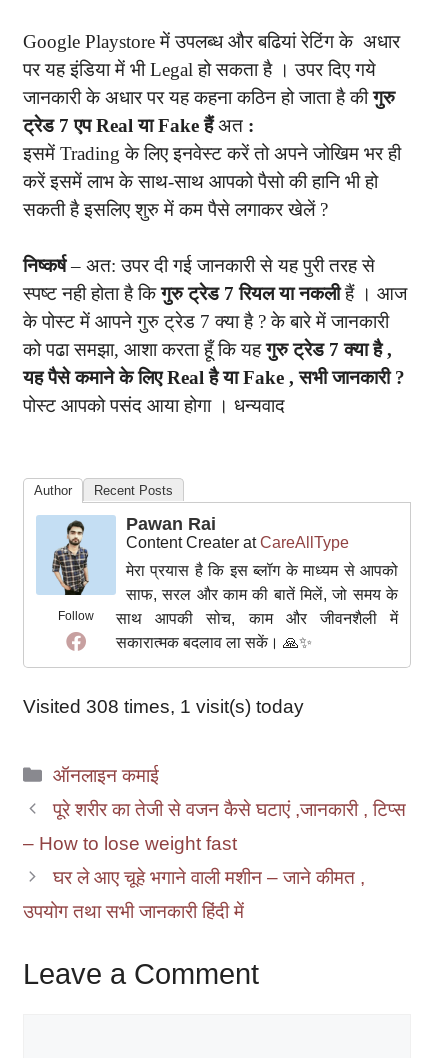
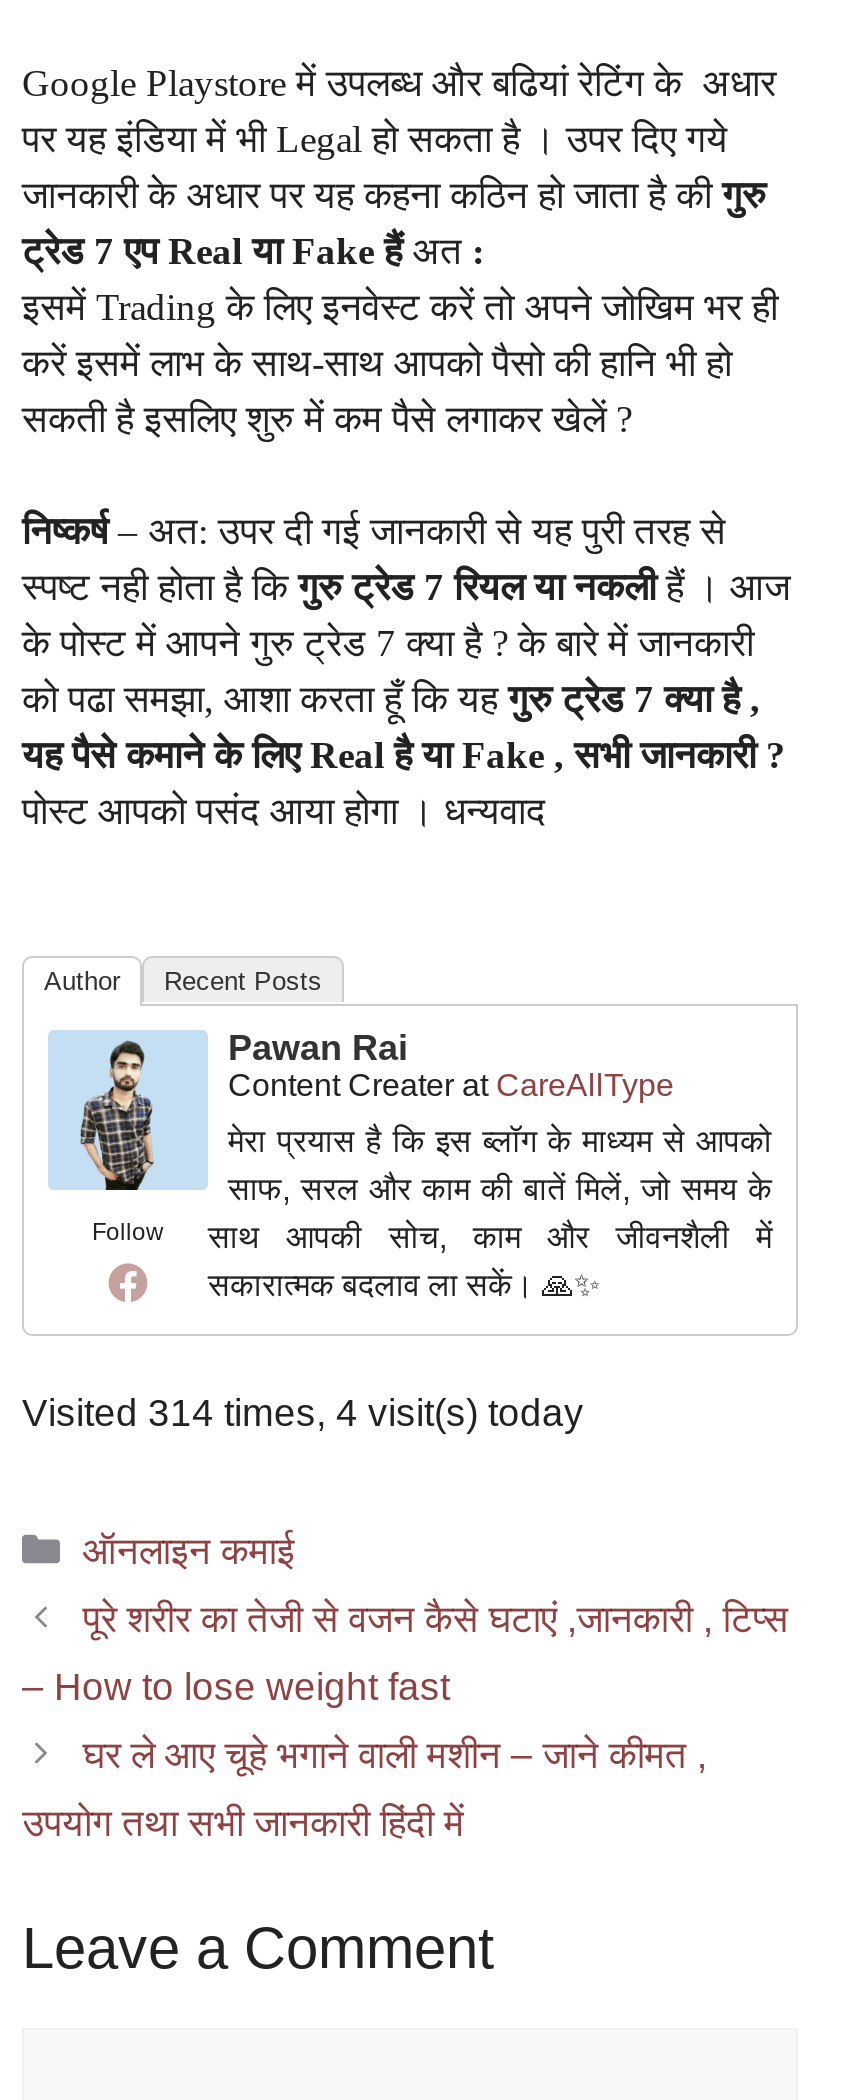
[23,696,304,717] Visited 308 times, 1 visit(s) today -> [22,1391,584,1433] Visited 314 times, 4 visit(s) today

